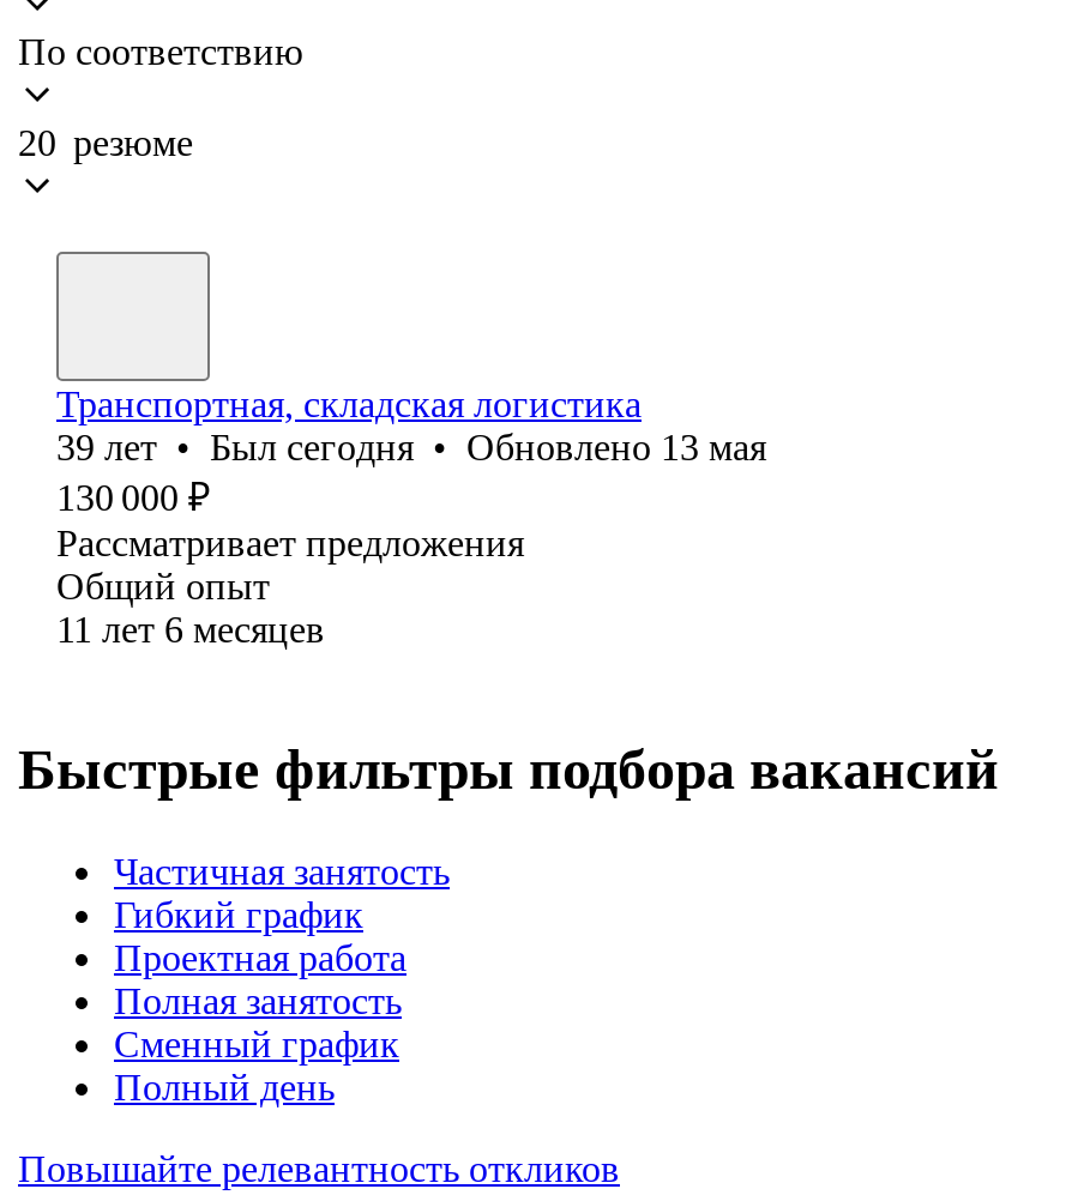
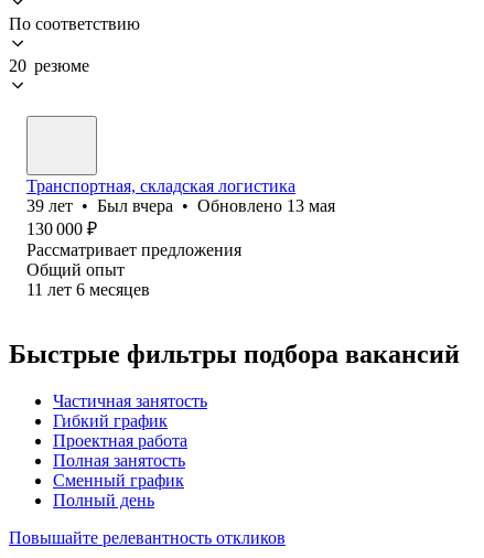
[56,426,766,467] 39 лет • Был сегодня • Обновлено 13 мая -> [26,196,335,215] 39 лет • Был вчера • Обновлено 13 мая

